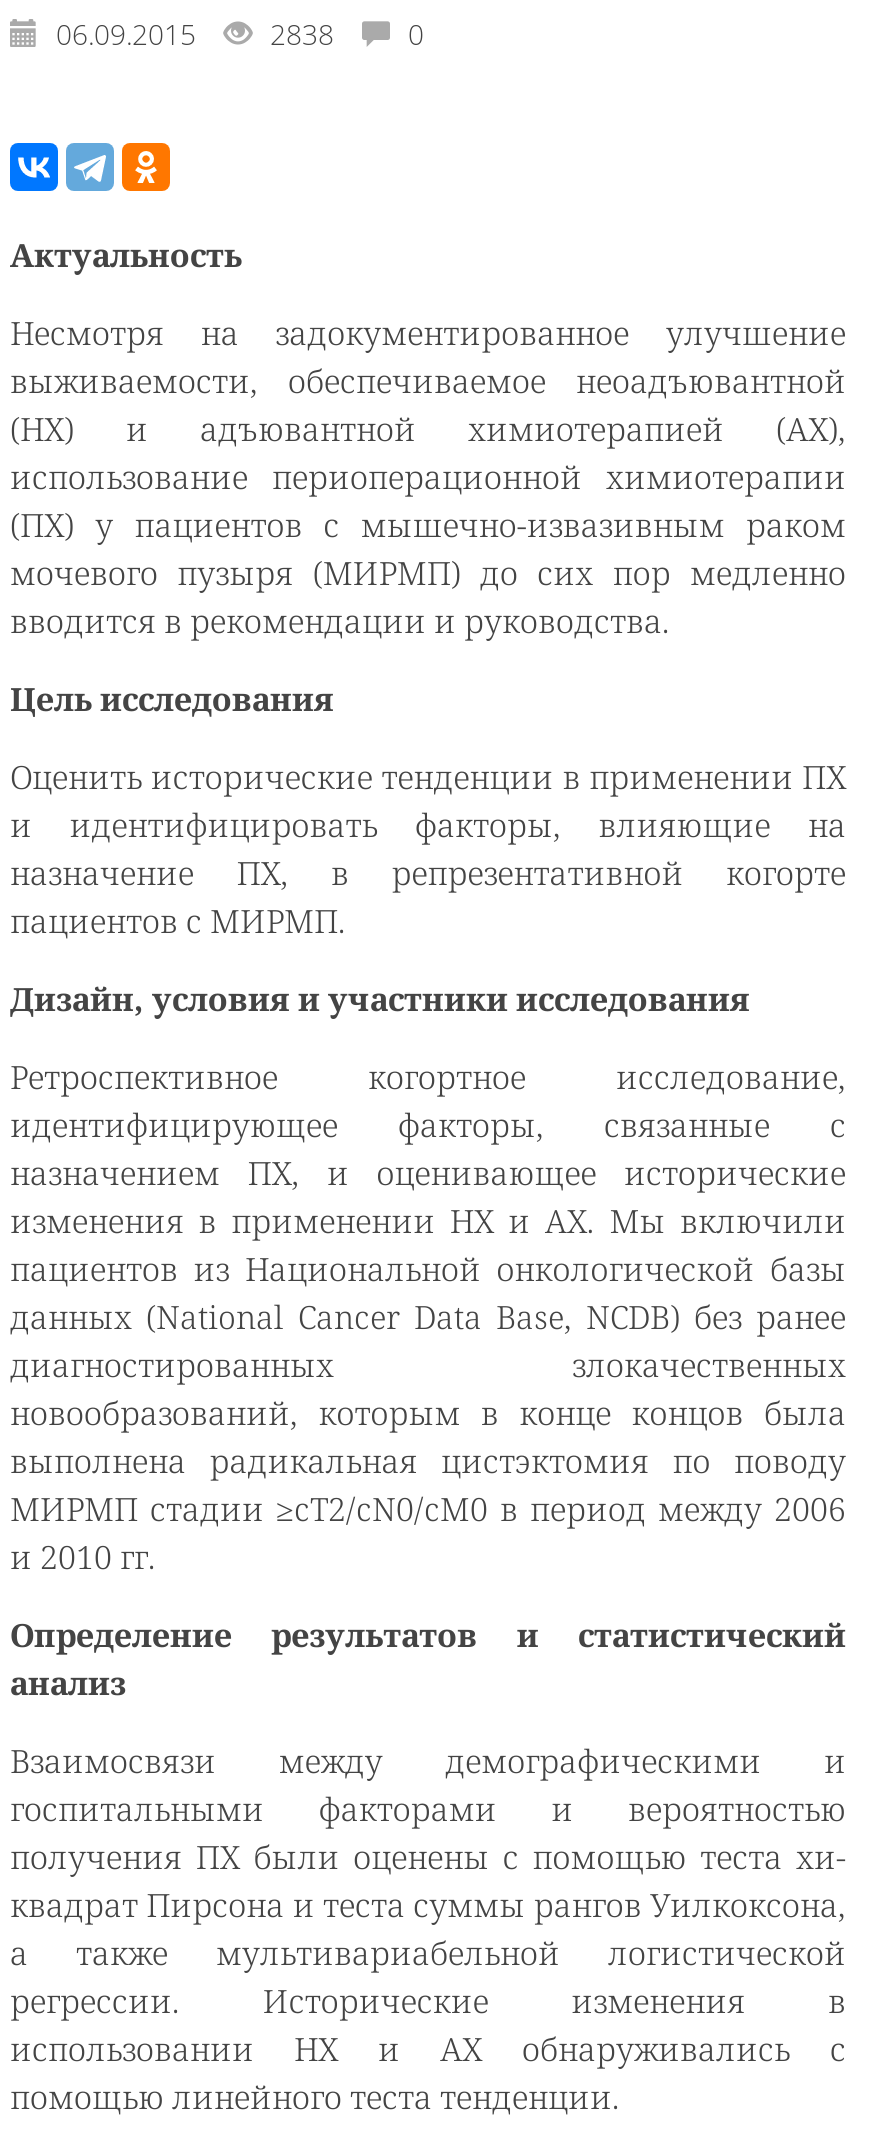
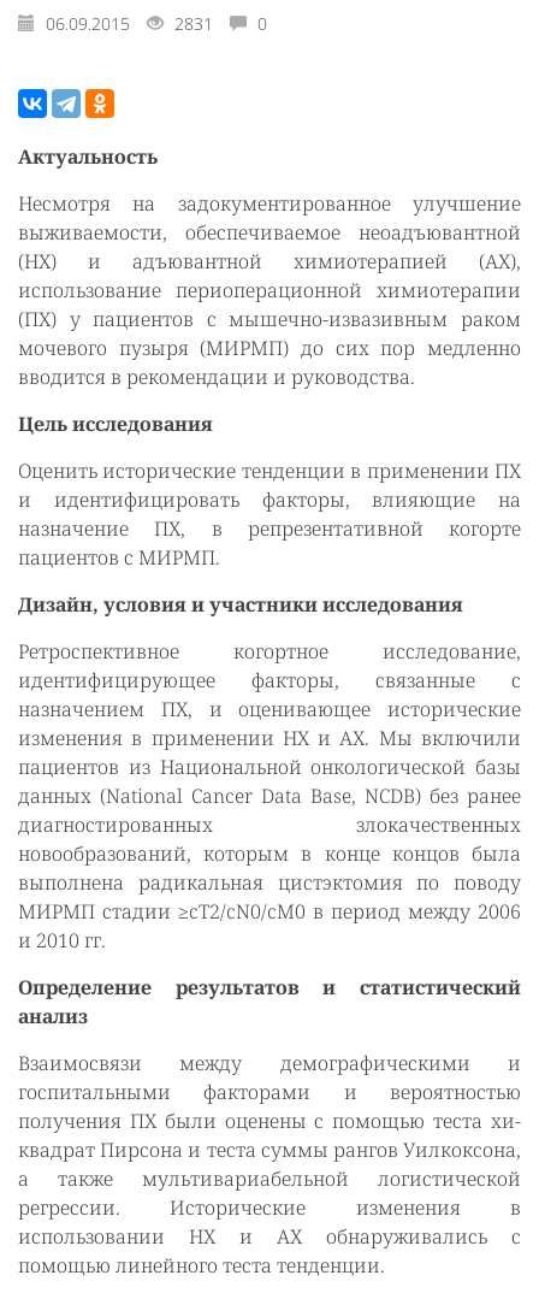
[48,15,424,53] 06.09.2015 2838 0 -> [41,12,267,35] 06.09.2015 2831 0

